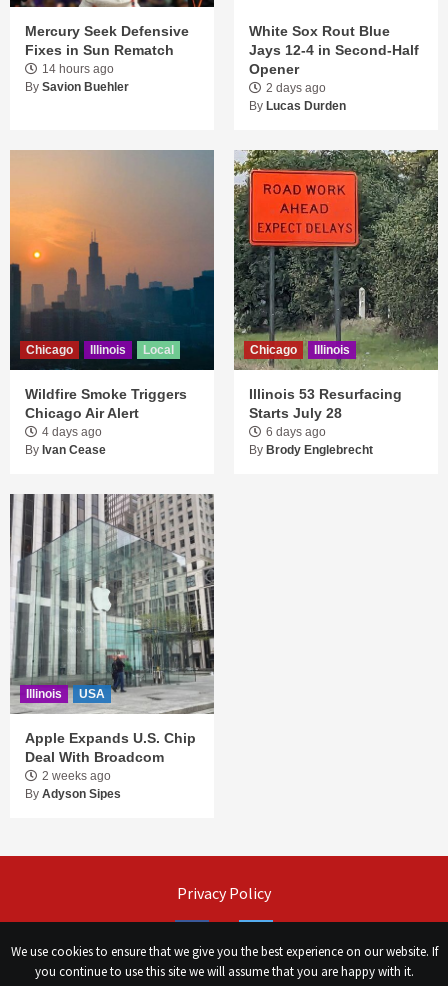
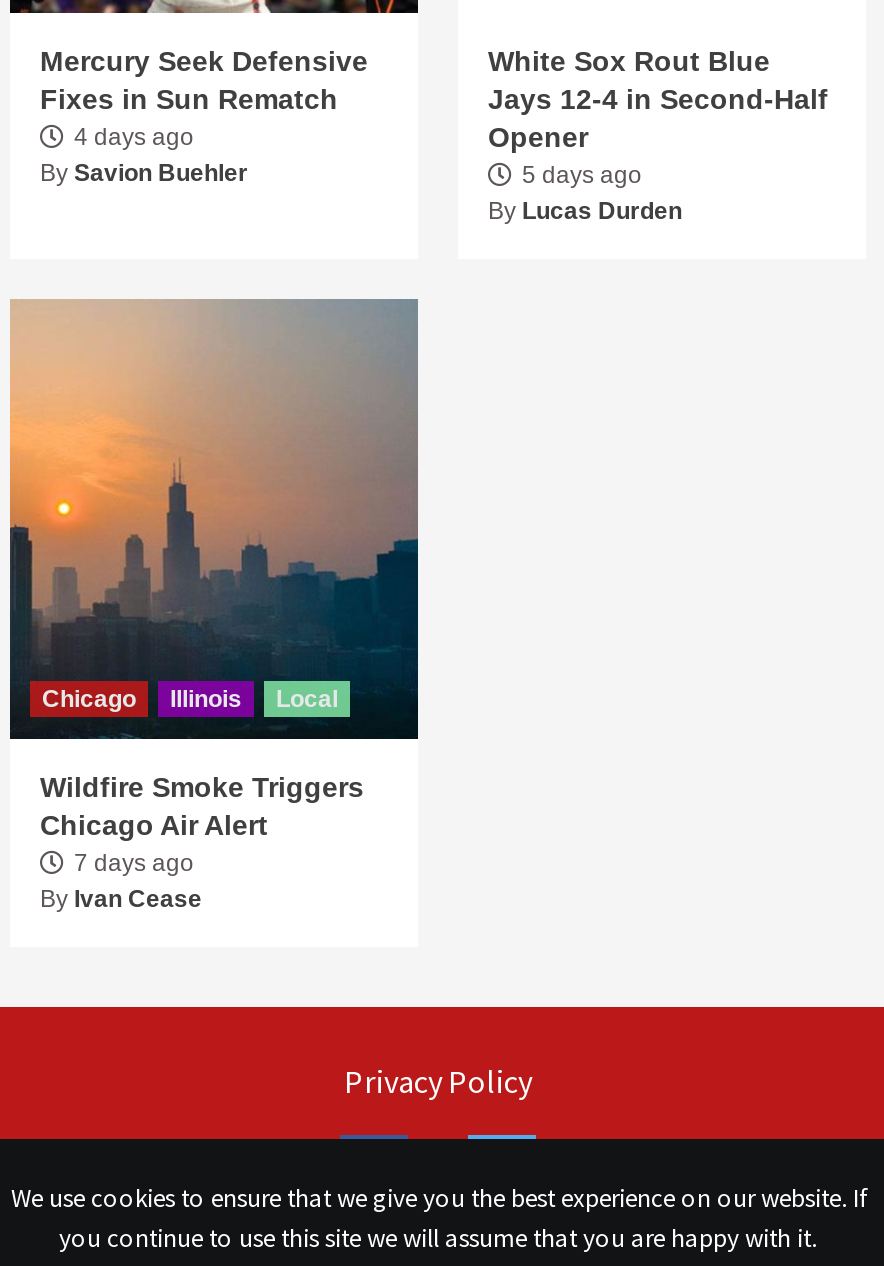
[42,62,114,76] 14 hours ago -> [74,123,194,151] 4 days ago
[266,81,326,95] 2 days ago -> [522,161,642,189] 5 days ago
[233,149,439,457] [image] | Chicago | Illinois | Illinois 53 Resurfacing | Starts July 28 | 6 days ago | By Brody Englebrecht -> none
[42,425,102,439] 4 days ago -> [74,849,194,877] 7 days ago
[9,493,215,801] [image] | Illinois | USA | Apple Expands U.S. Chip | Deal With Broadcom | 2 weeks ago | By Adyson Sipes -> none

